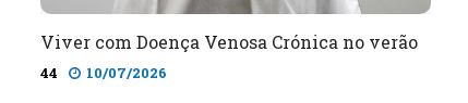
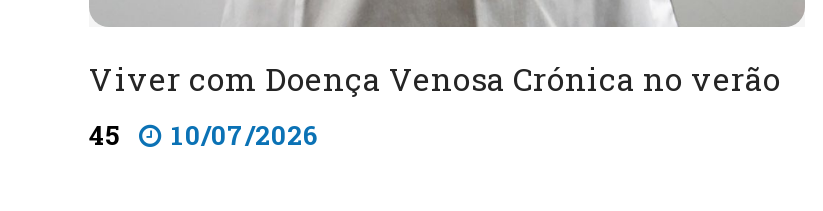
[40,63,167,83] 44 10/07/2026 -> [89,117,319,153] 45 10/07/2026

